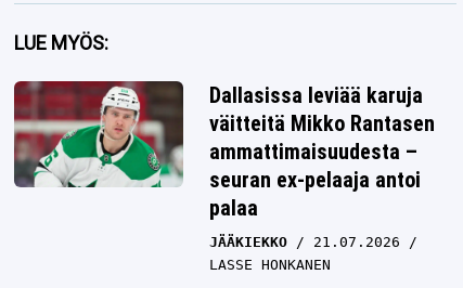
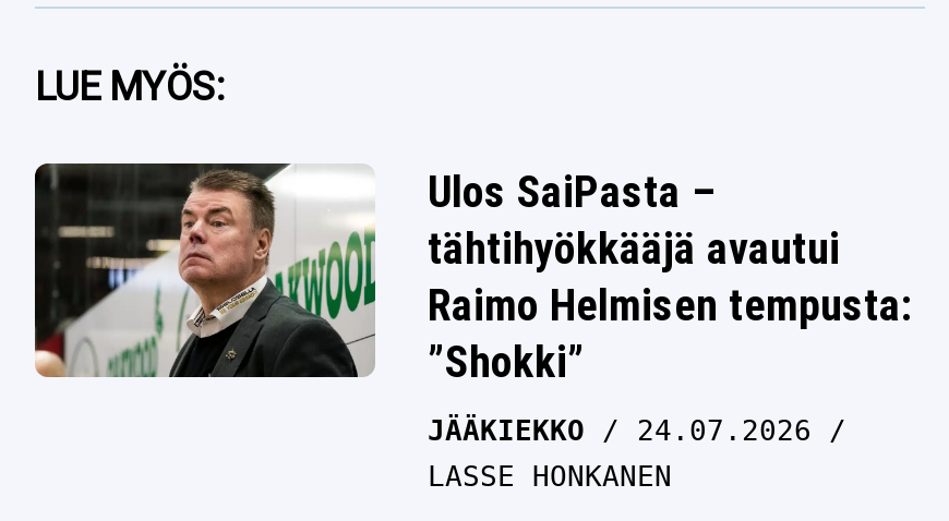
[13,80,435,221] [image] | Dallasissa leviää karuja | väitteitä Mikko Rantasen | ammattimaisuudesta – | seuran ex-pelaaja antoi | palaa -> [33,163,912,388] [image] | Ulos SaiPasta – | tähtihyökkääjä avautui | Raimo Helmisen tempusta: | ”Shokki”
[209,234,400,250] JÄÄKIEKKO 21.07.2026 -> [428,415,812,447] JÄÄKIEKKO 24.07.2026

